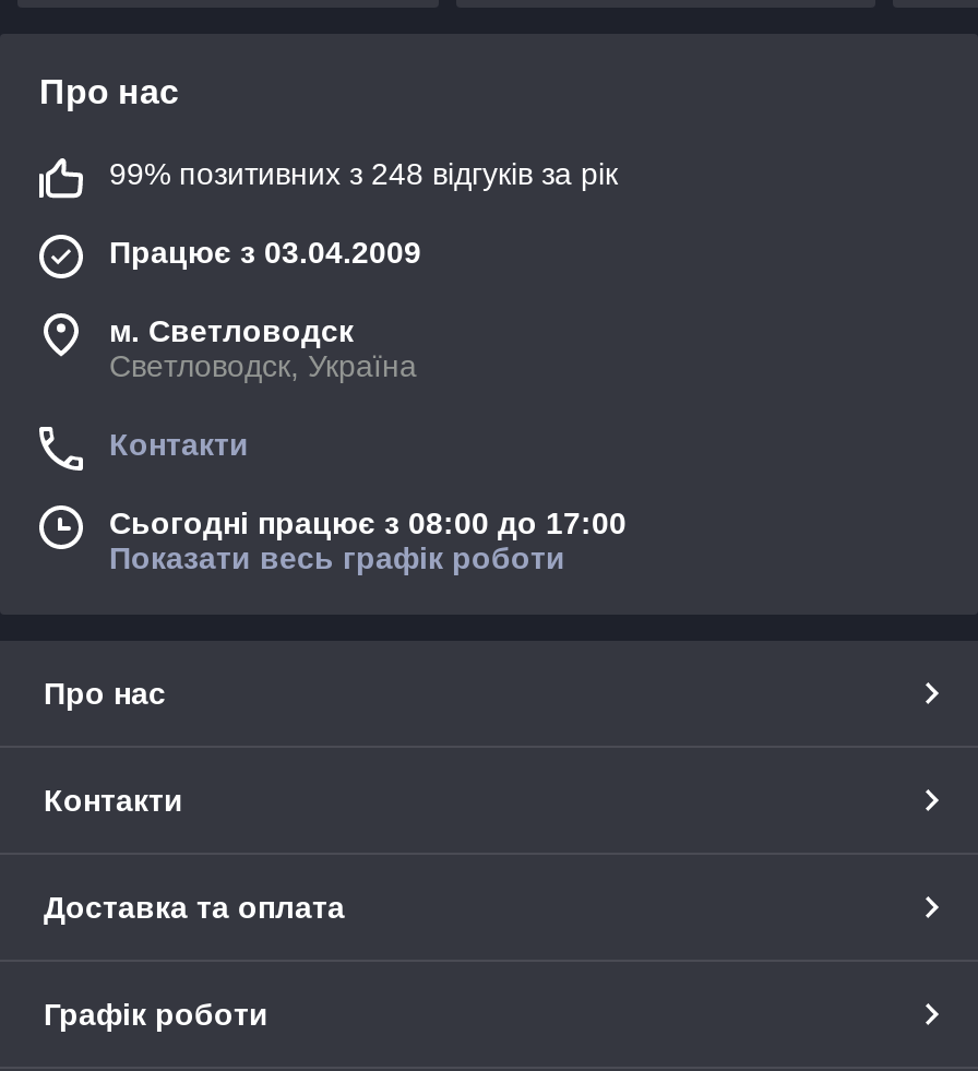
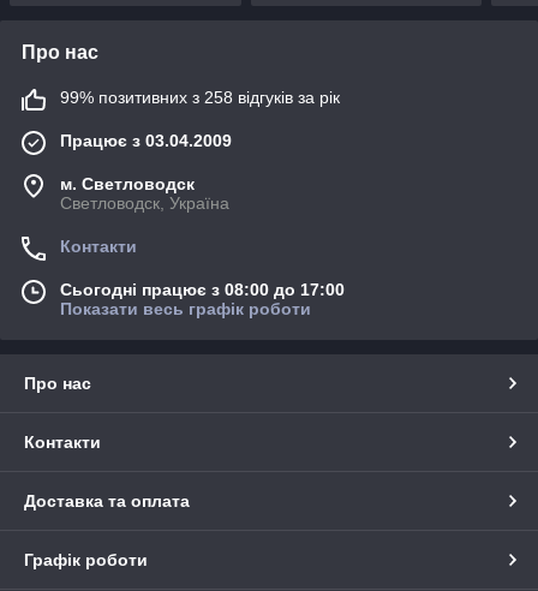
[109,157,618,192] 99% позитивних з 248 відгуків за рік -> [60,88,340,107] 99% позитивних з 258 відгуків за рік

